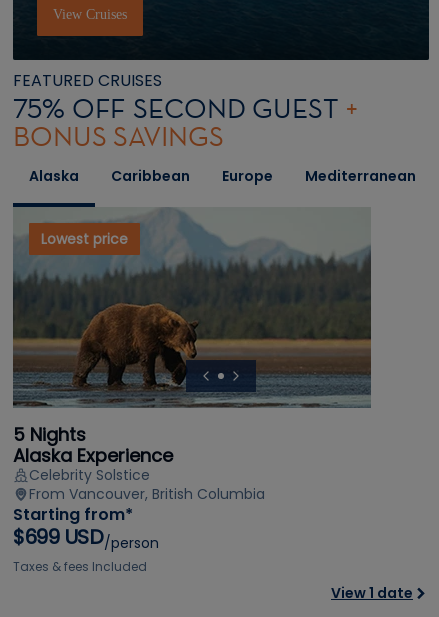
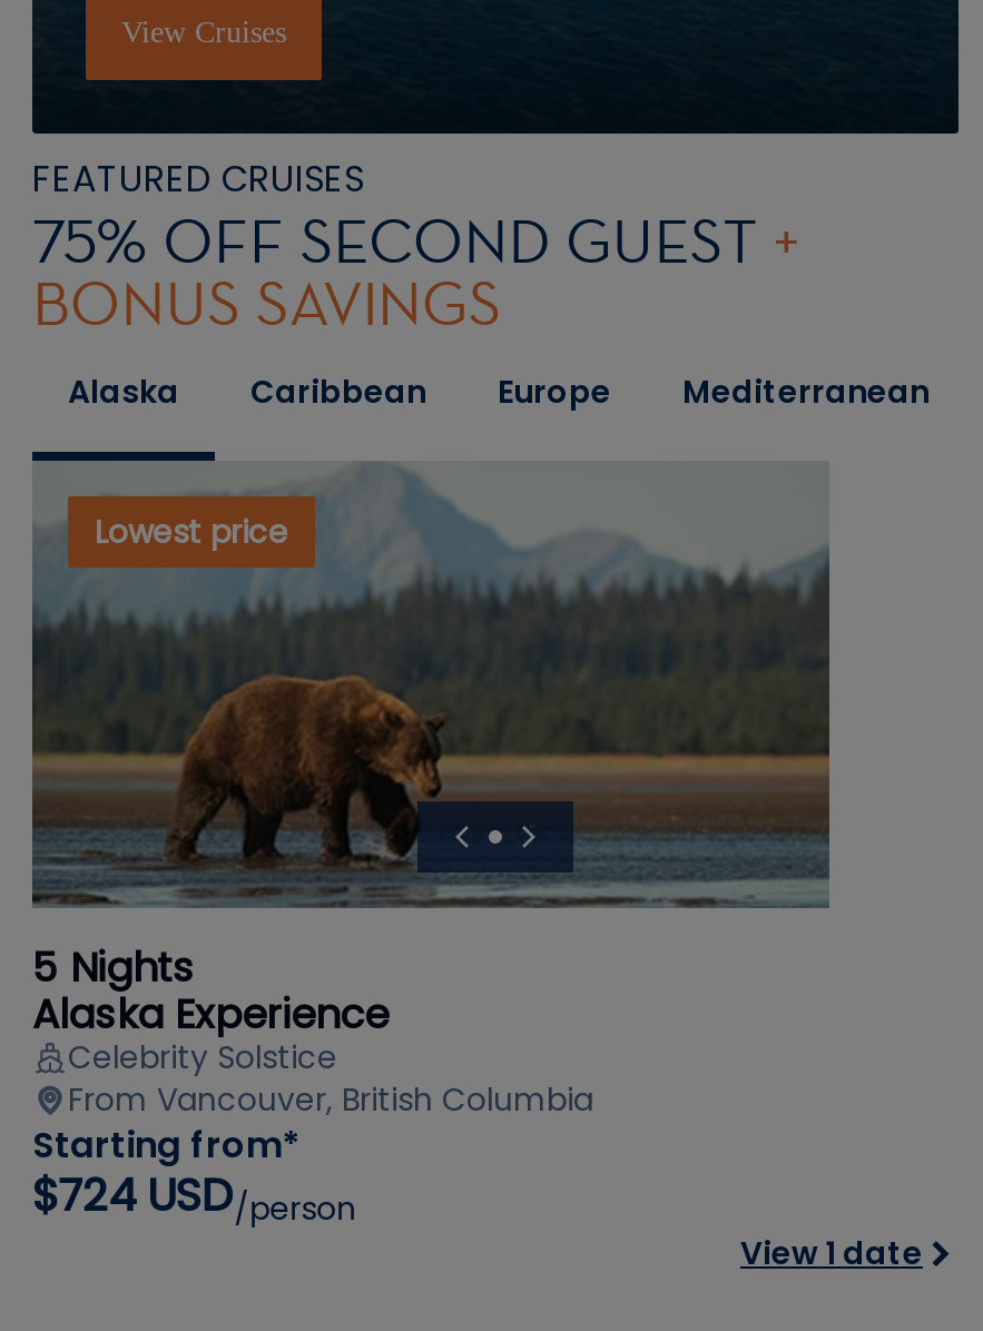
[13,523,159,575] $699 USD/person | Taxes & fees Included -> [32,1165,356,1232] $724 USD/person

